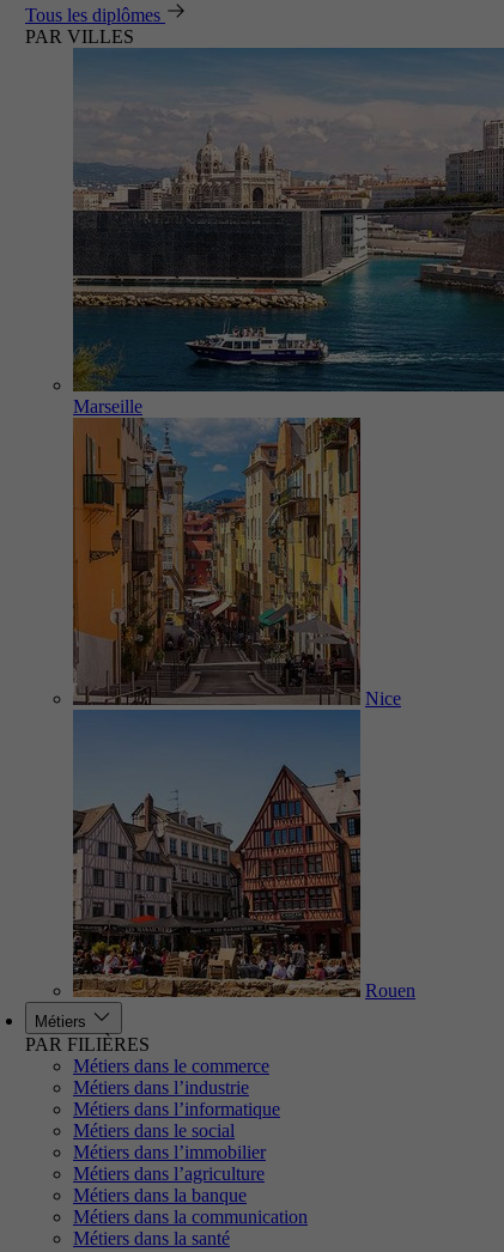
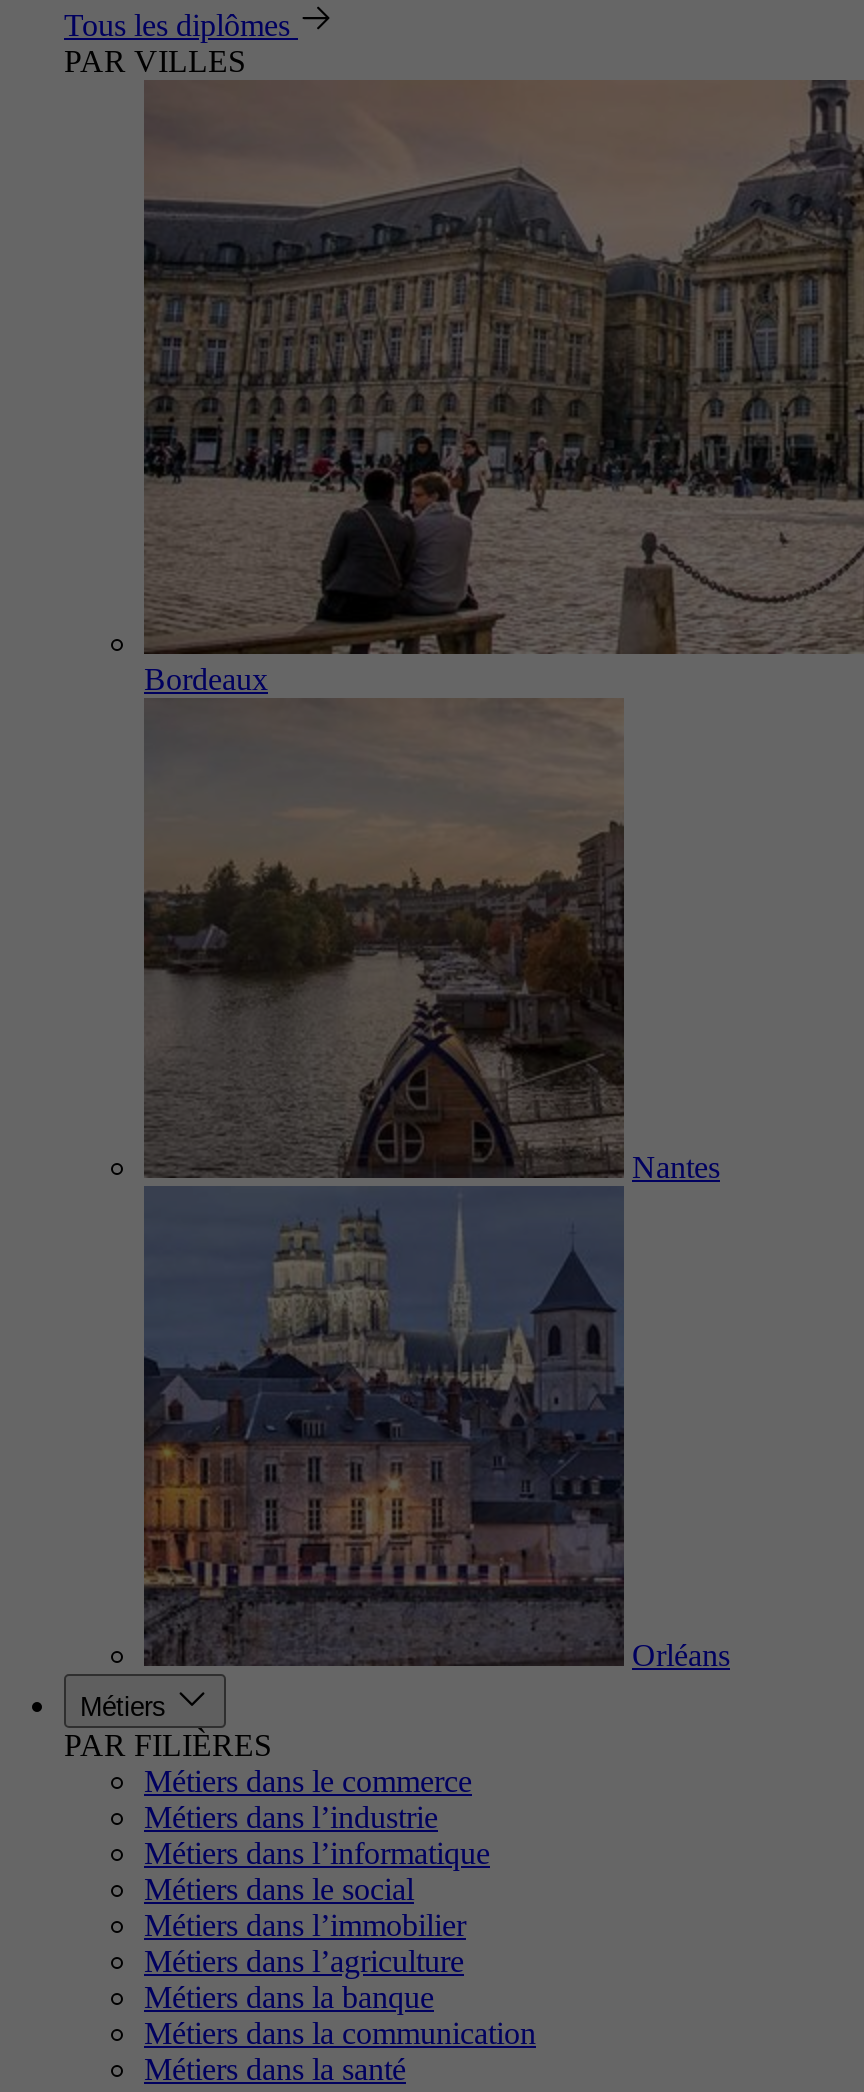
[72,47,500,417] [image] | Marseille -> [142,78,858,696] [image] | Bordeaux
[72,417,401,998] [image] | Nice -> [142,698,720,1668] [image] | Nantes
[365,980,415,1001] Rouen -> [632,1638,730,1672] Orléans

